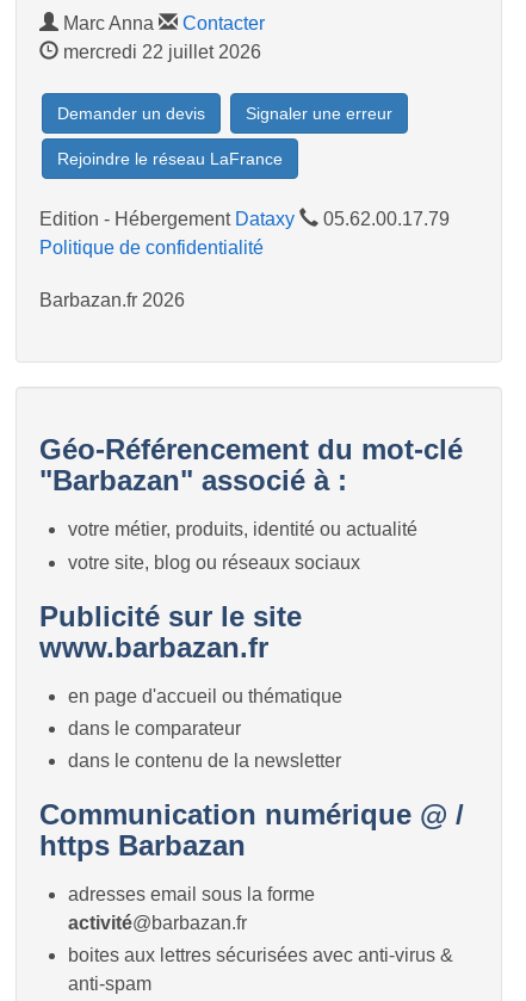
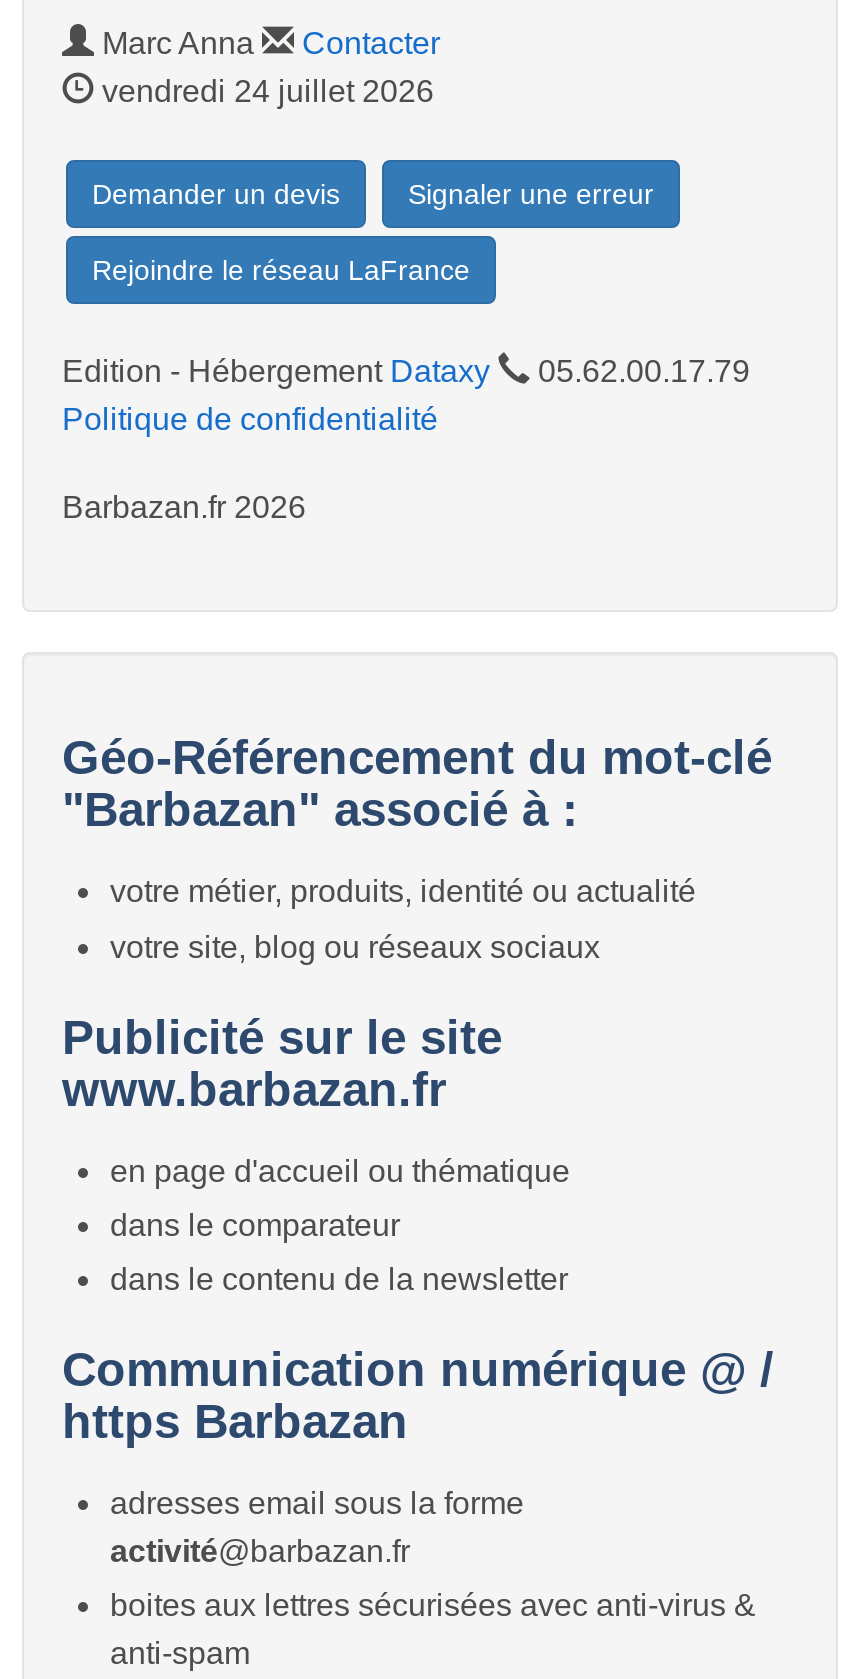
[58,42,261,62] mercredi 22 juillet 2026 -> [94,75,434,109] vendredi 24 juillet 2026

